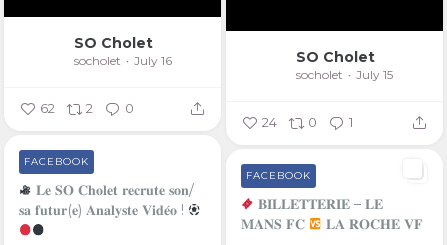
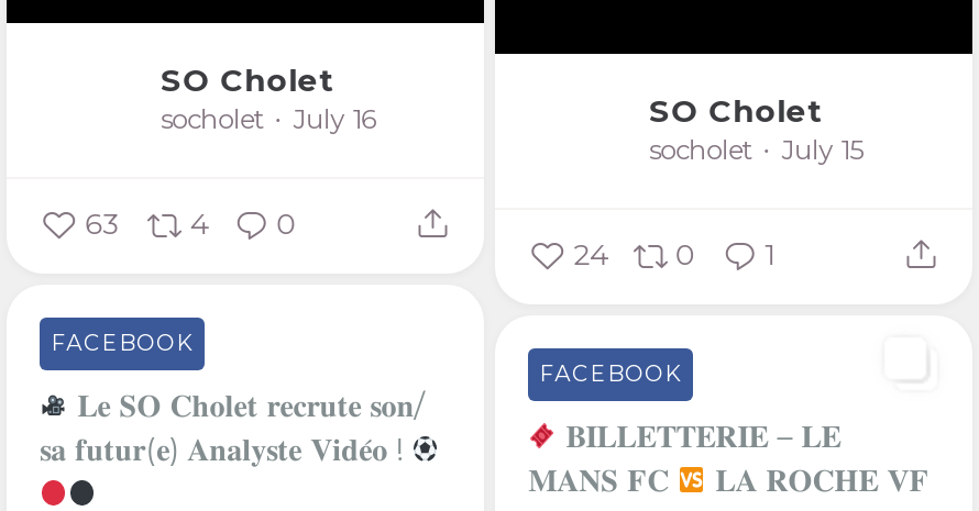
[40,100,55,116] 62 -> [85,205,121,240] 63
[86,100,93,116] 2 -> [190,205,207,240] 4

